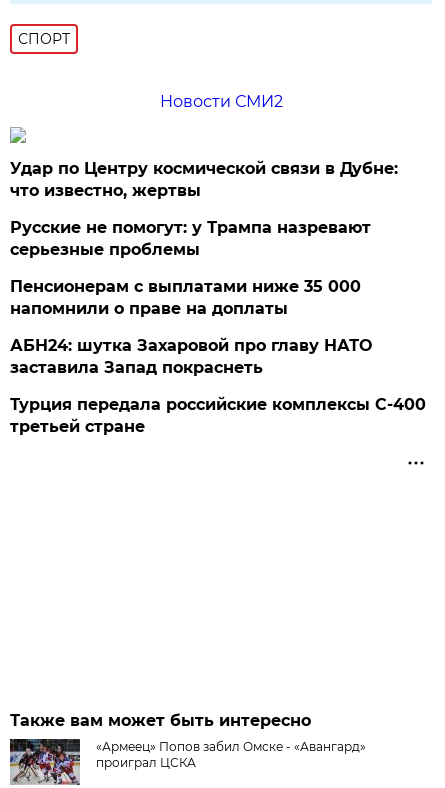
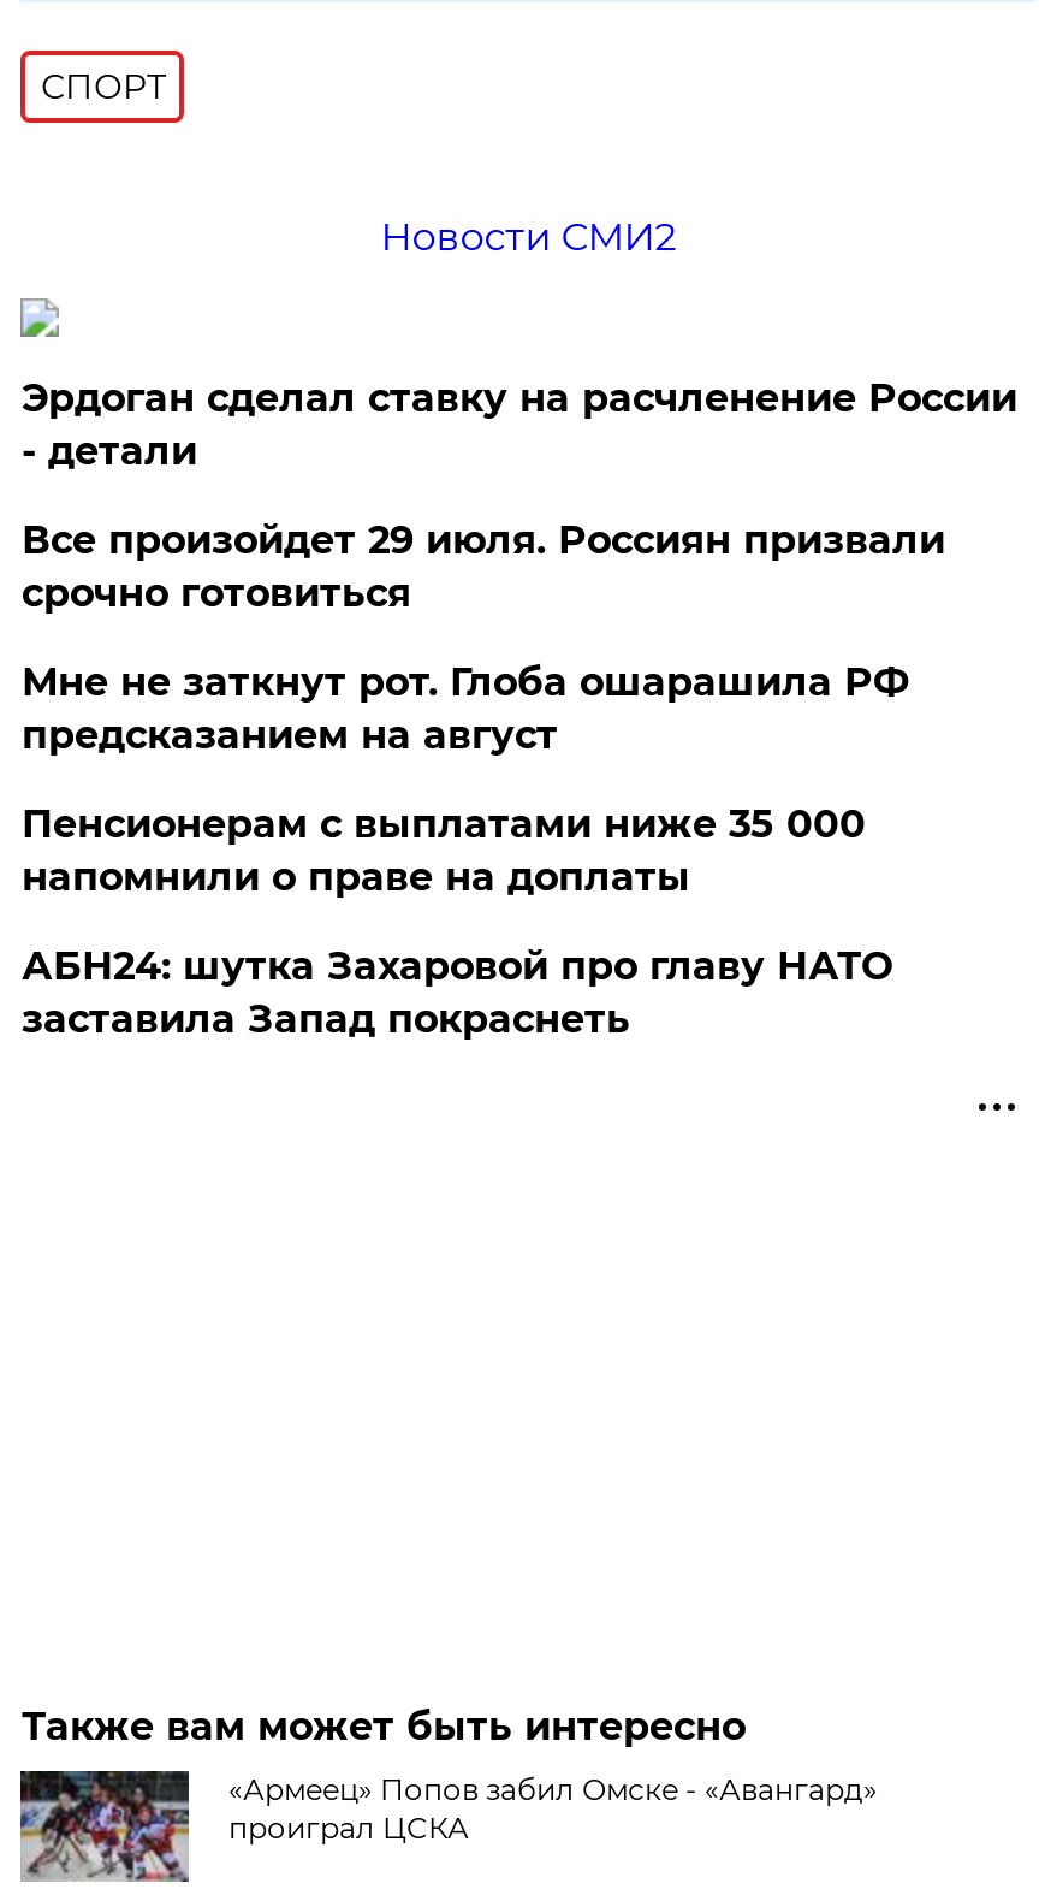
[10,159,398,259] Удар по Центру космической связи в Дубне: | что известно, жертвы | Русские не помогут: у Трампа назревают | серьезные проблемы -> [21,375,1017,758] Эрдоган сделал ставку на расчленение России | - детали | Все произойдет 29 июля. Россиян призвали | срочно готовиться | Мне не заткнут рот. Глоба ошарашила РФ | предсказанием на август
moved [10,277,372,377] -> [21,801,892,1042]: Пенсионерам с выплатами ниже 35 000 | напомнили о праве на доплаты | АБН24: шутка Захаровой про главу НАТО | заставила Запад покраснеть
[10,395,426,436] Турция передала российские комплексы С-400 | третьей стране -> none

